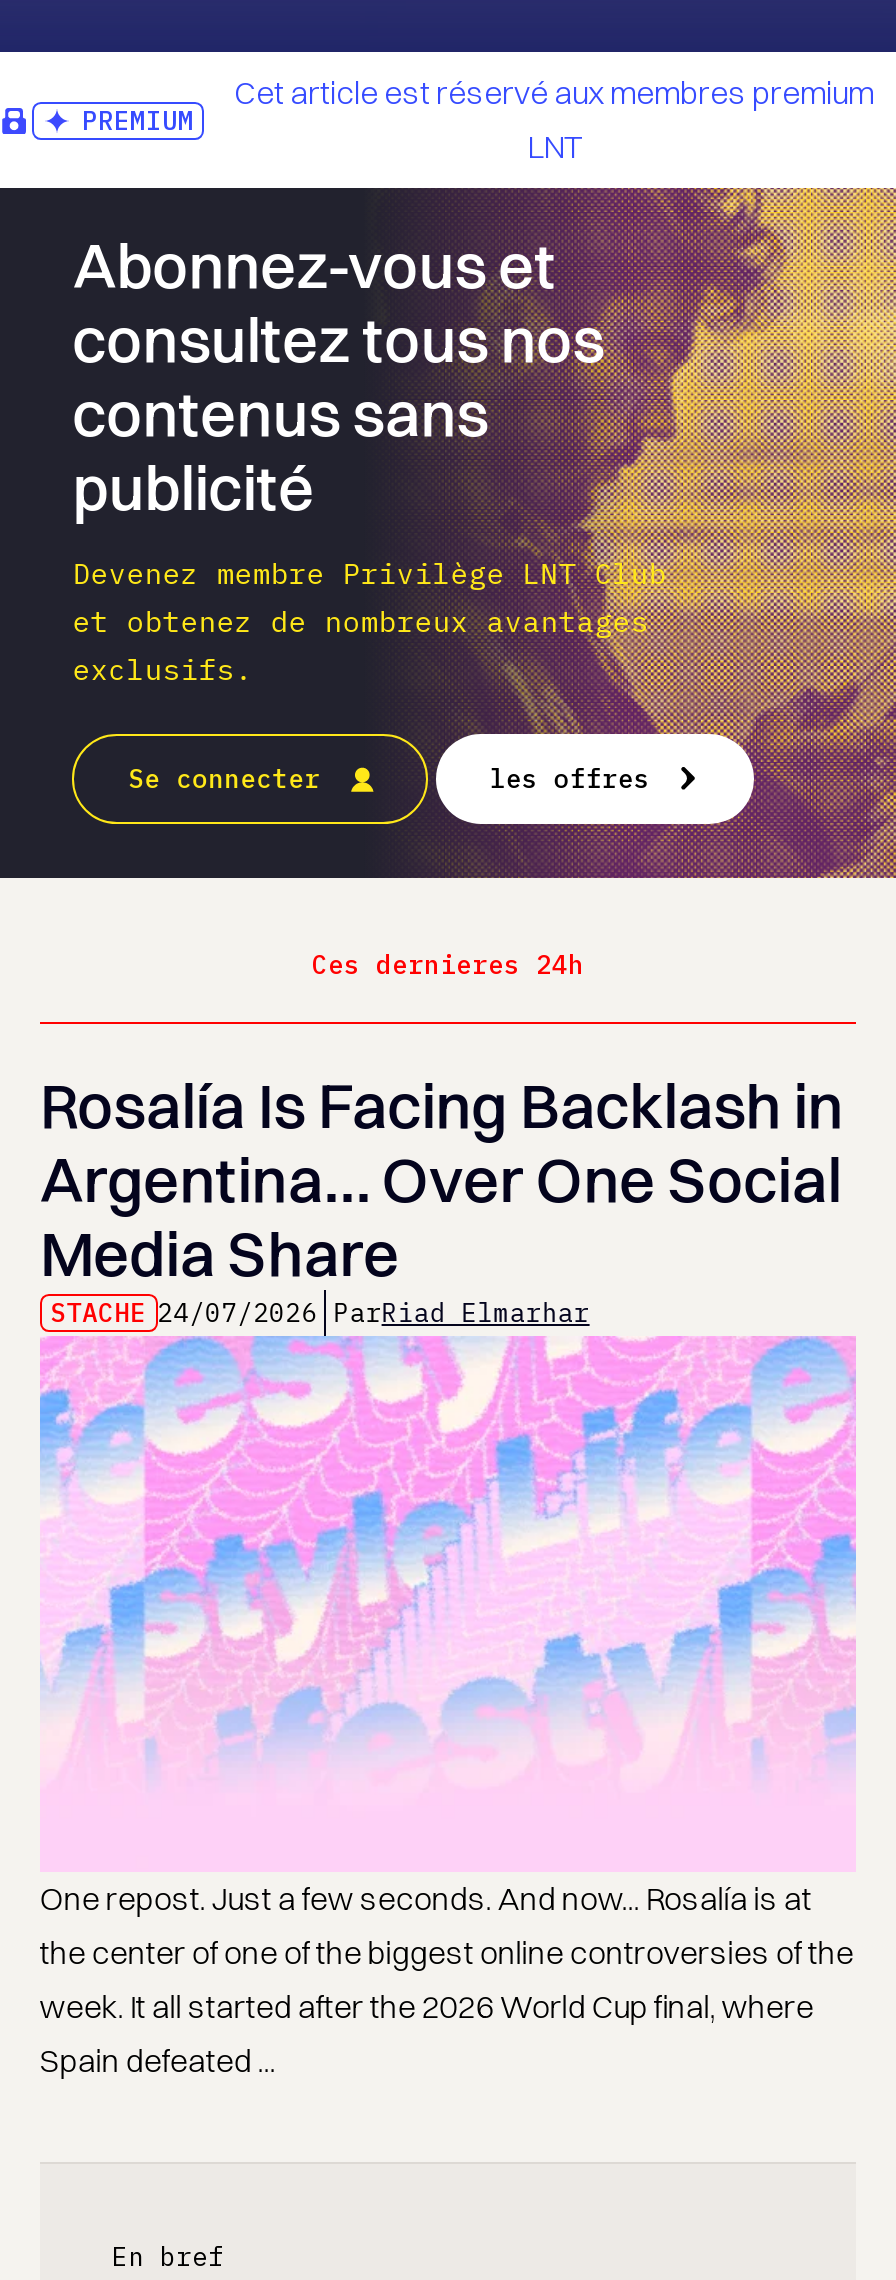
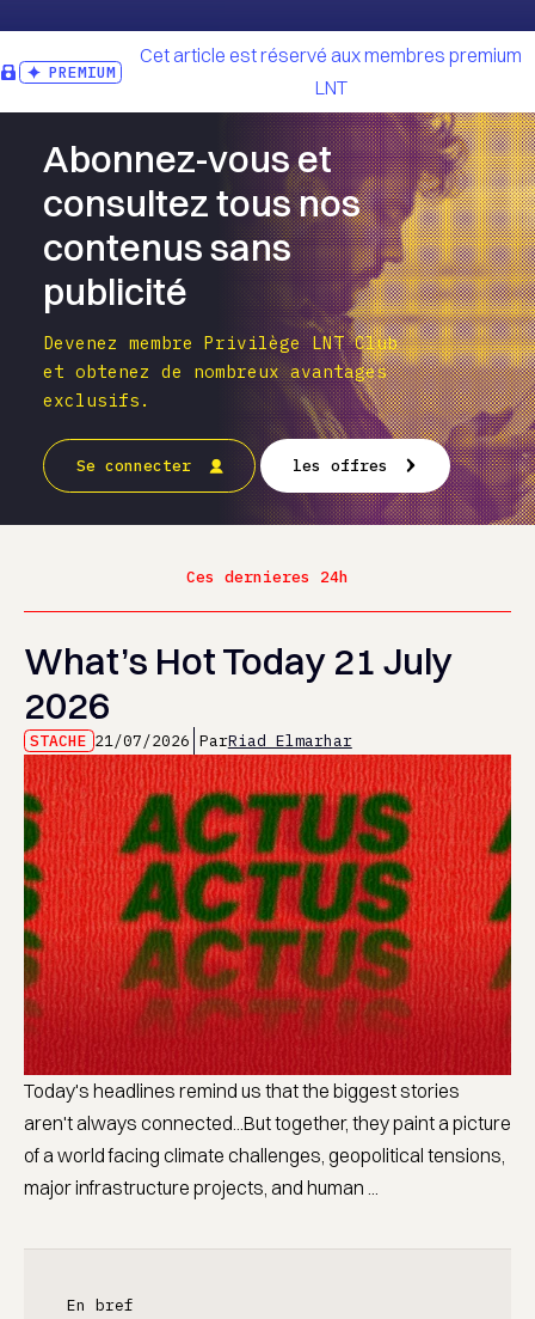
[39,1067,843,1330] Rosalía Is Facing Backlash in | Argentina… Over One Social | Media Share | STACHE 24/07/2026 ParRiad Elmarhar -> [24,638,452,751] What’s Hot Today 21 July | 2026 | STACHE 21/07/2026 ParRiad Elmarhar
[38,1336,856,2081] [image] | One repost. Just a few seconds. And now... Rosalía is at | the center of one of the biggest online controversies of the | week. It all started after the 2026 World Cup final, where | Spain defeated ... -> [23,753,512,1200] [image] | Today's headlines remind us that the biggest stories | aren't always connected...But together, they paint a picture | of a world facing climate challenges, geopolitical tensions, | major infrastructure projects, and human ...

